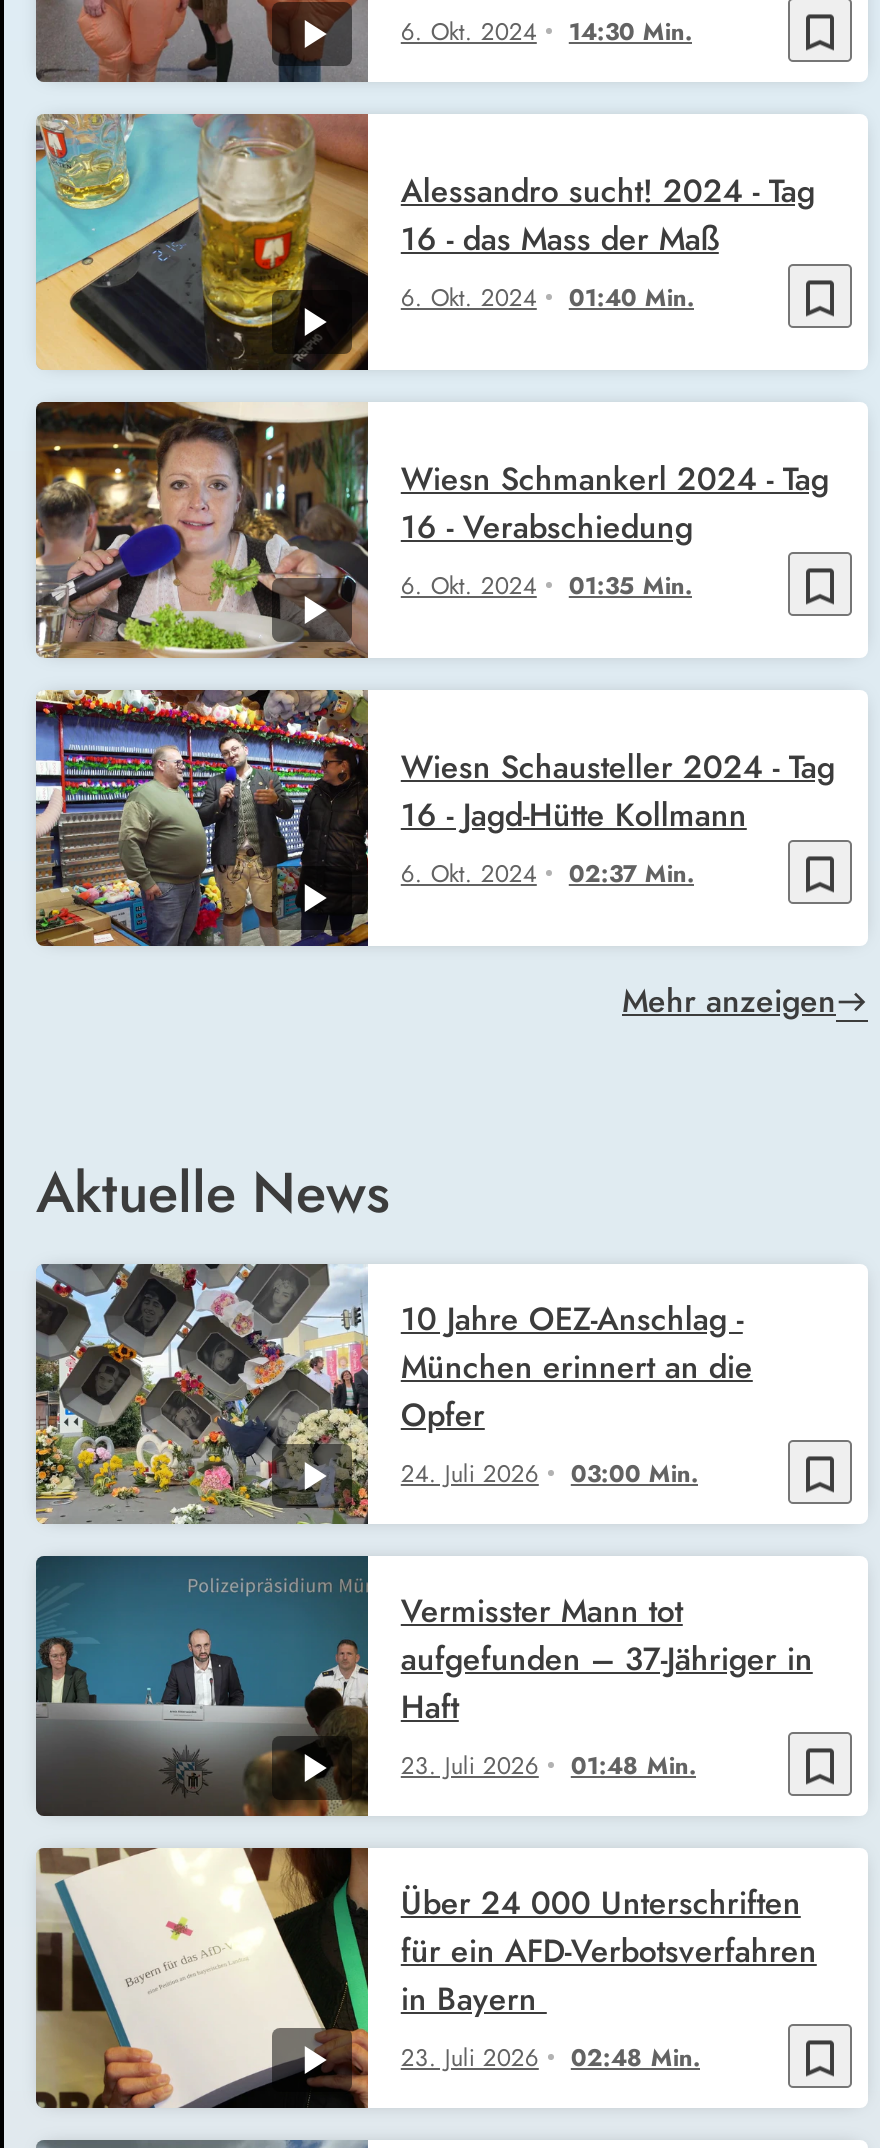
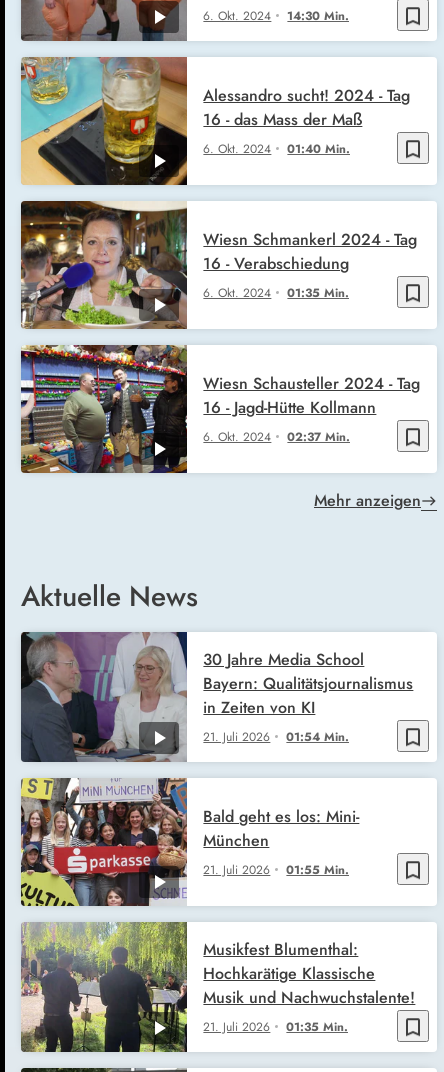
[34,1264,699,1524] [image] | 24. Juli 2026 | 03:00 Min. -> [20,631,349,762] [image] | 21. Juli 2026 | 01:54 Min.
[401,1295,753,1437] 10 Jahre OEZ-Anschlag - | München erinnert an die | Opfer -> [203,648,413,719] 30 Jahre Media School | Bayern: Qualitätsjournalismus | in Zeiten von KI
[34,1554,697,1818] [image] | 23. Juli 2026 | 01:48 Min. -> [20,777,349,907] [image] | 21. Juli 2026 | 01:55 Min.
[401,1587,813,1729] Vermisster Mann tot | aufgefunden – 37-Jähriger in | Haft -> [203,805,359,852] Bald geht es los: Mini- | München
[36,1846,701,2110] [image] | 23. Juli 2026 | 02:48 Min. -> [21,921,348,1053] [image] | 21. Juli 2026 | 01:35 Min.
[401,1879,817,2021] Über 24 000 Unterschriften | für ein AFD-Verbotsverfahren | in Bayern -> [203,938,415,1009] Musikfest Blumenthal: | Hochkarätige Klassische | Musik und Nachwuchstalente!

